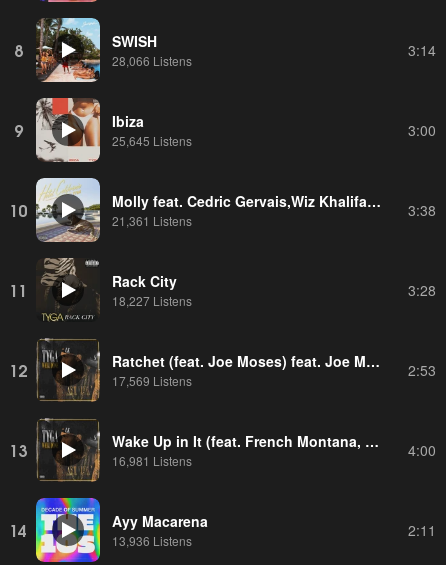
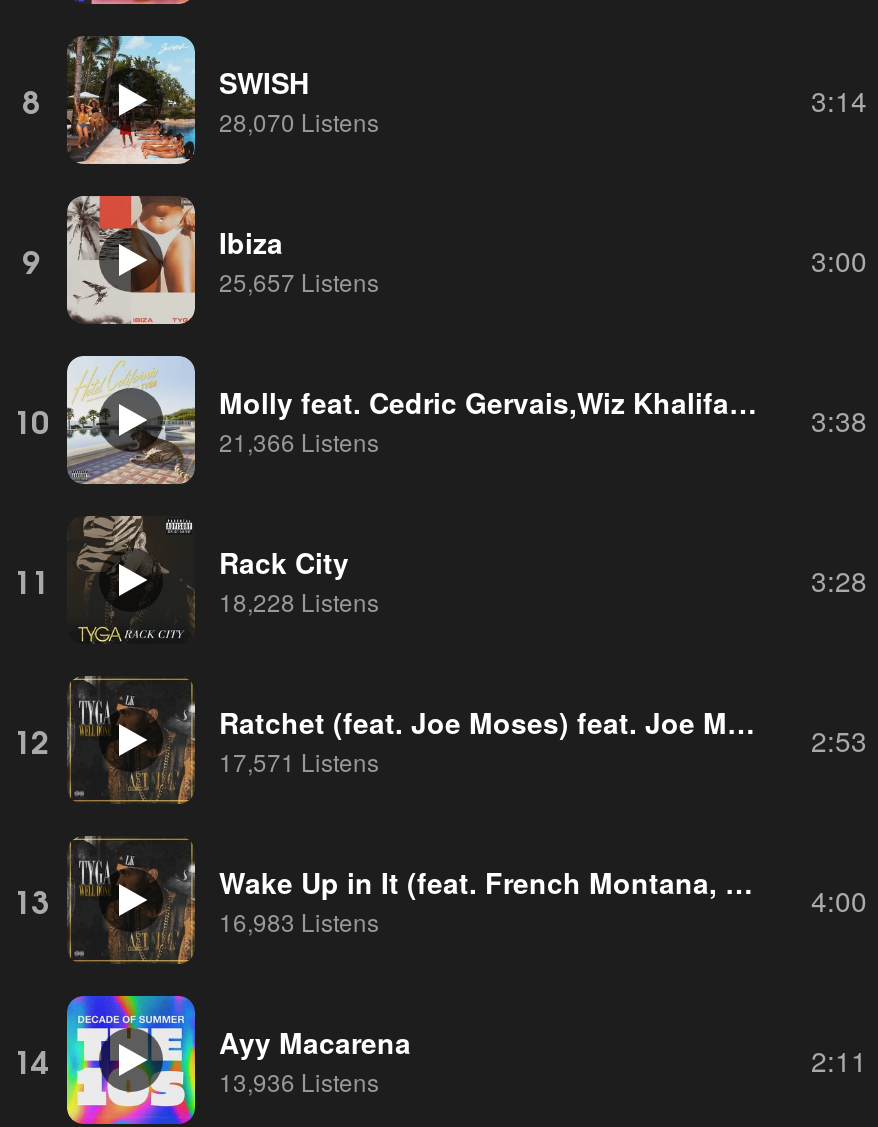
[112,51,192,68] 28,066 Listens -> [219,103,379,137] 28,070 Listens
[112,131,192,148] 25,645 Listens -> [219,263,379,297] 25,657 Listens
[112,211,192,228] 21,361 Listens -> [219,423,379,457] 21,366 Listens
[112,291,192,308] 18,227 Listens -> [219,583,379,617] 18,228 Listens
[112,371,192,388] 17,569 Listens -> [219,743,379,777] 17,571 Listens
[112,451,192,468] 16,981 Listens -> [219,903,379,937] 16,983 Listens

